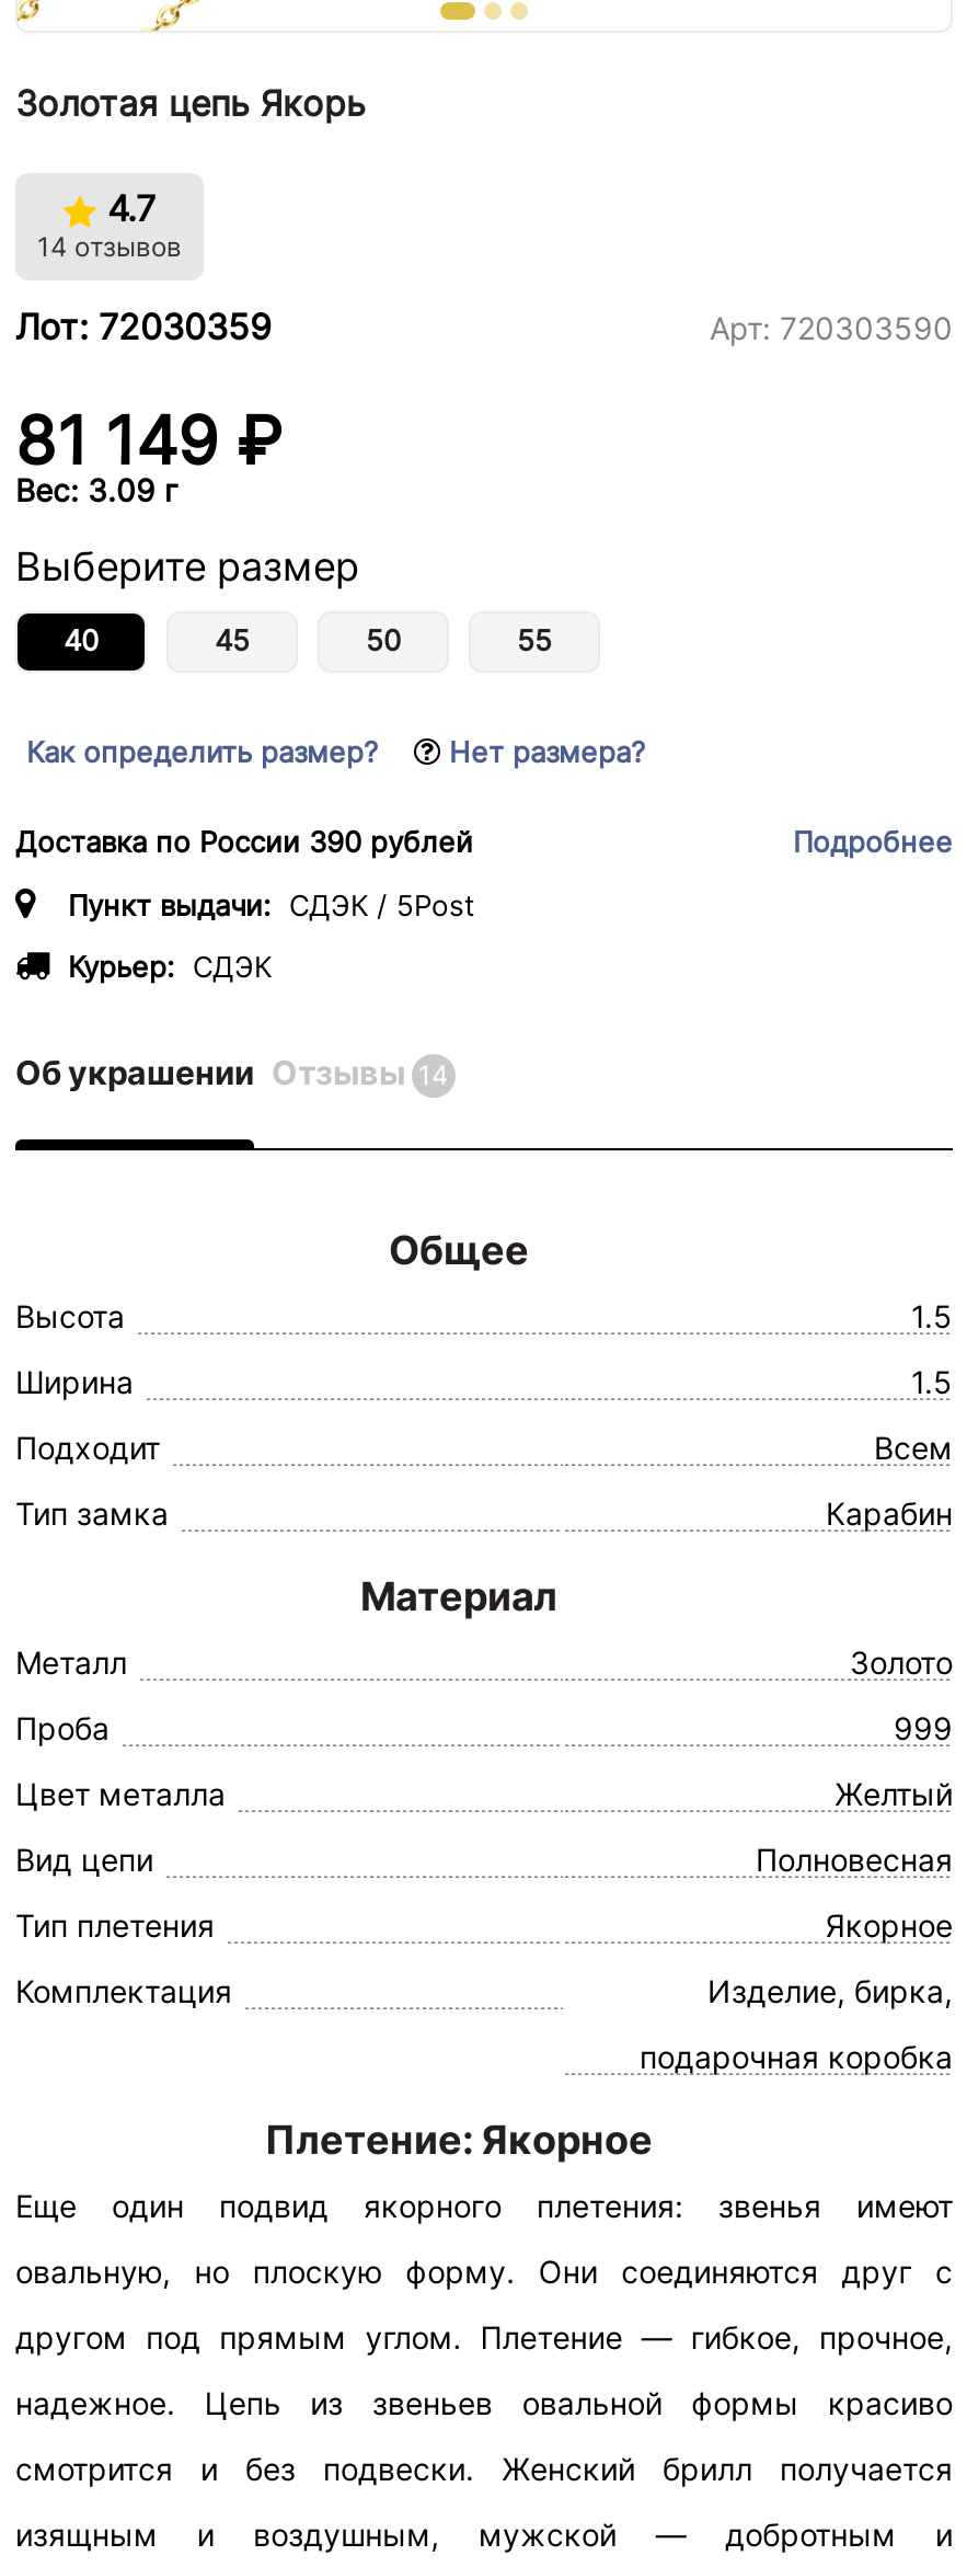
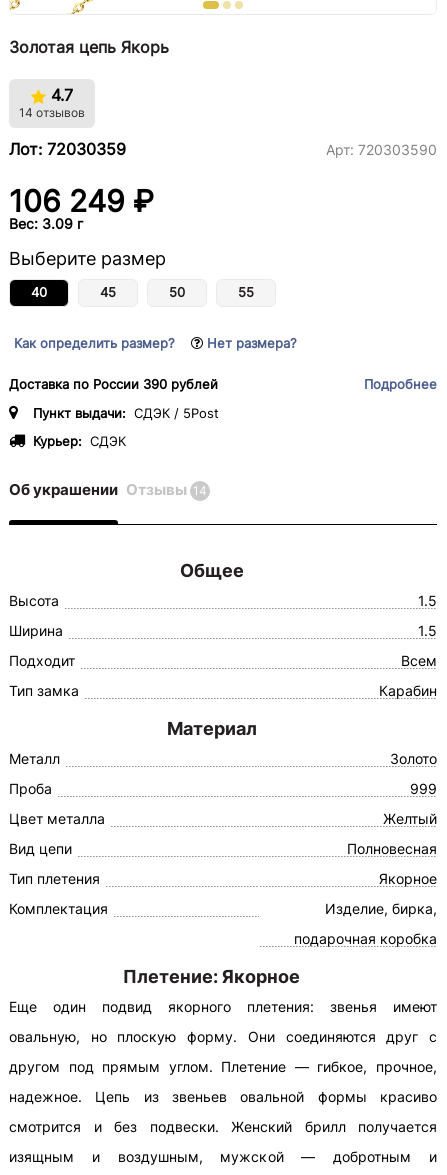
[15,401,283,480] 81 149 ₽ -> [9,183,154,219] 106 249 ₽

